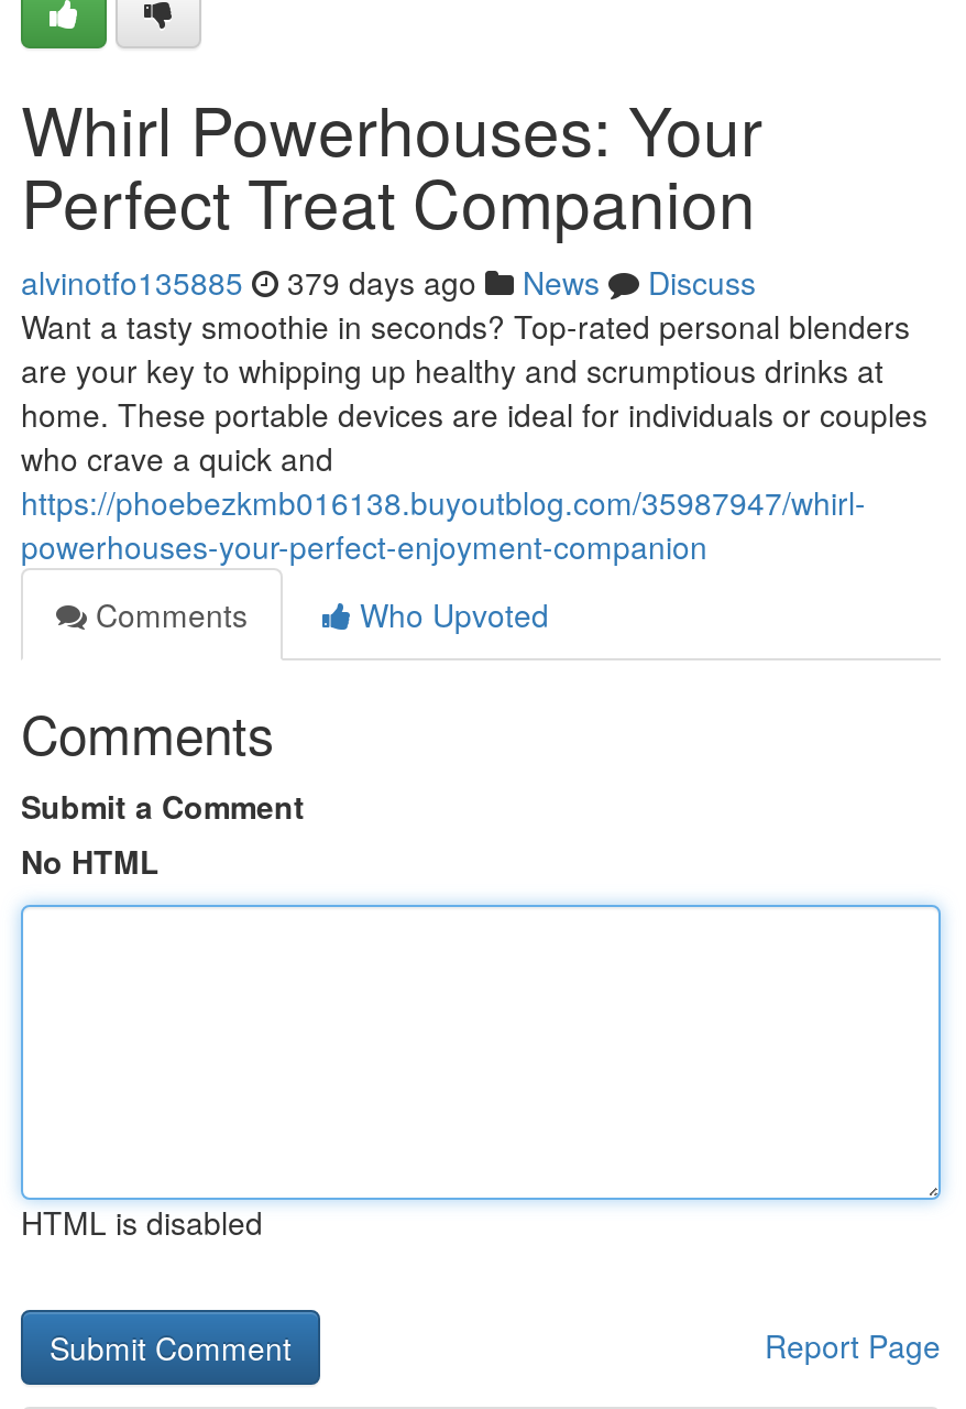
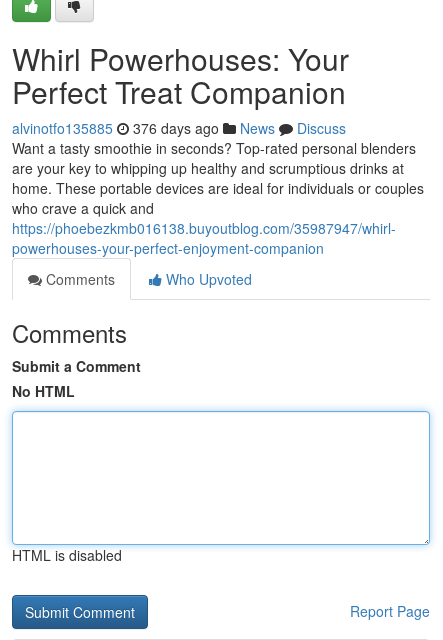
[21,260,756,304] alvinotfo135885 379 days ago News Discuss -> [12,118,346,138] alvinotfo135885 376 days ago News Discuss

